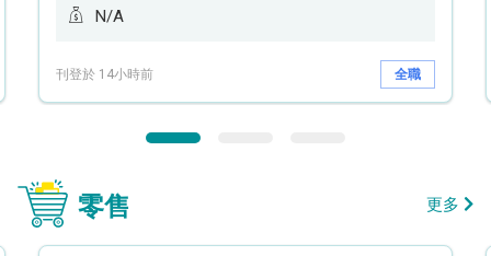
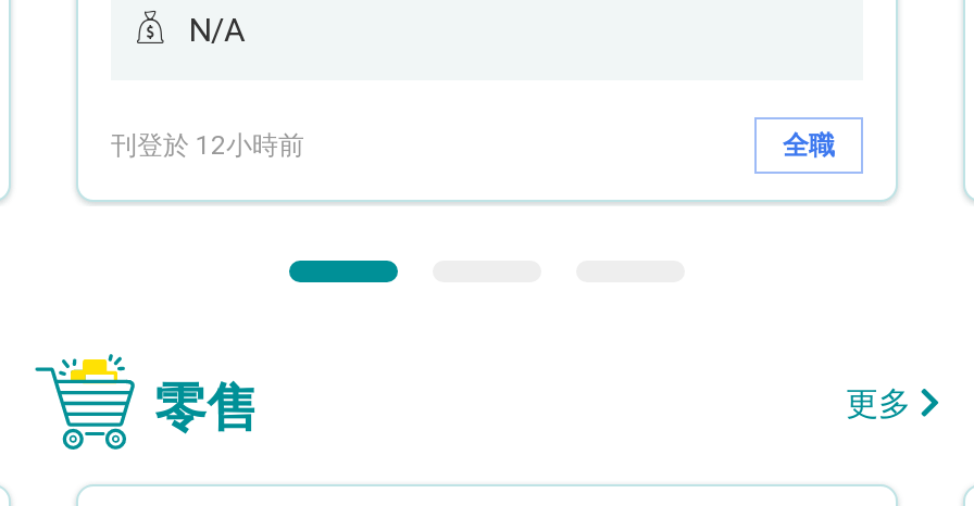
[56,66,153,82] 刊登於 14小時前 -> [111,129,304,160] 刊登於 12小時前

